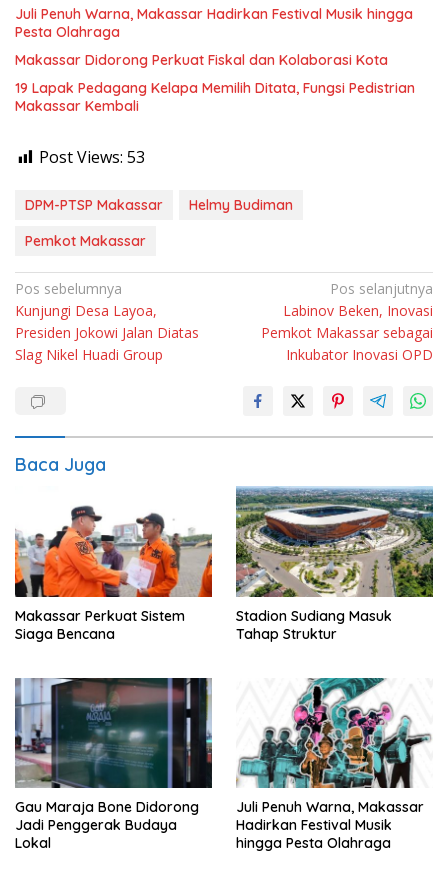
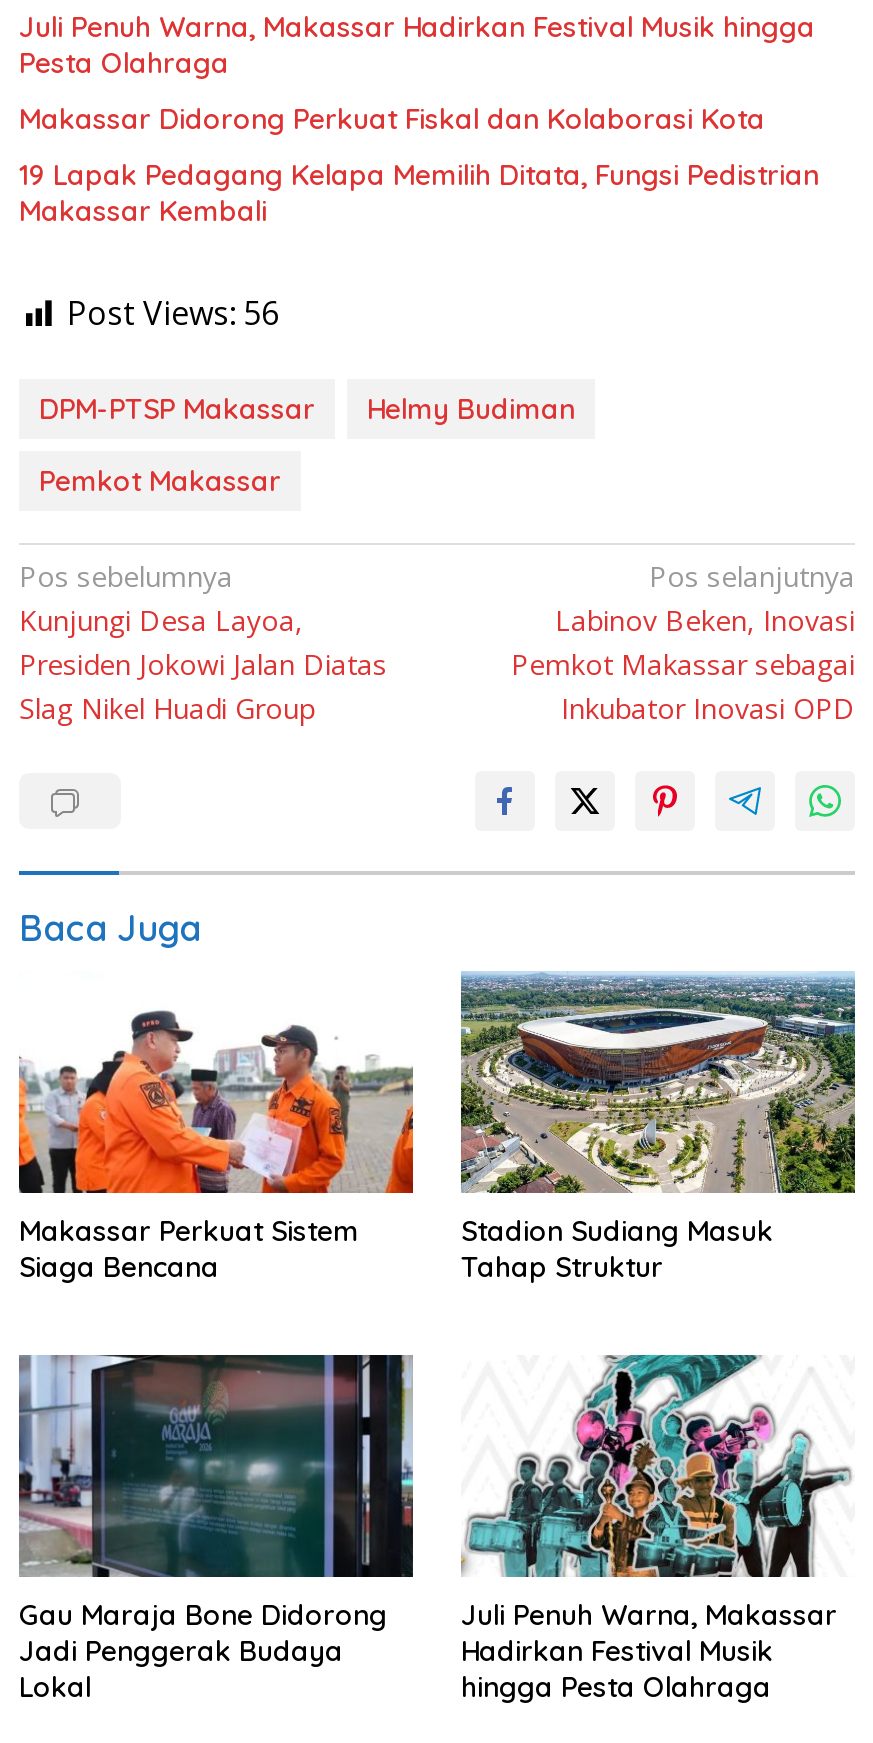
[39,146,145,168] Post Views: 53 -> [67,291,279,335] Post Views: 56

